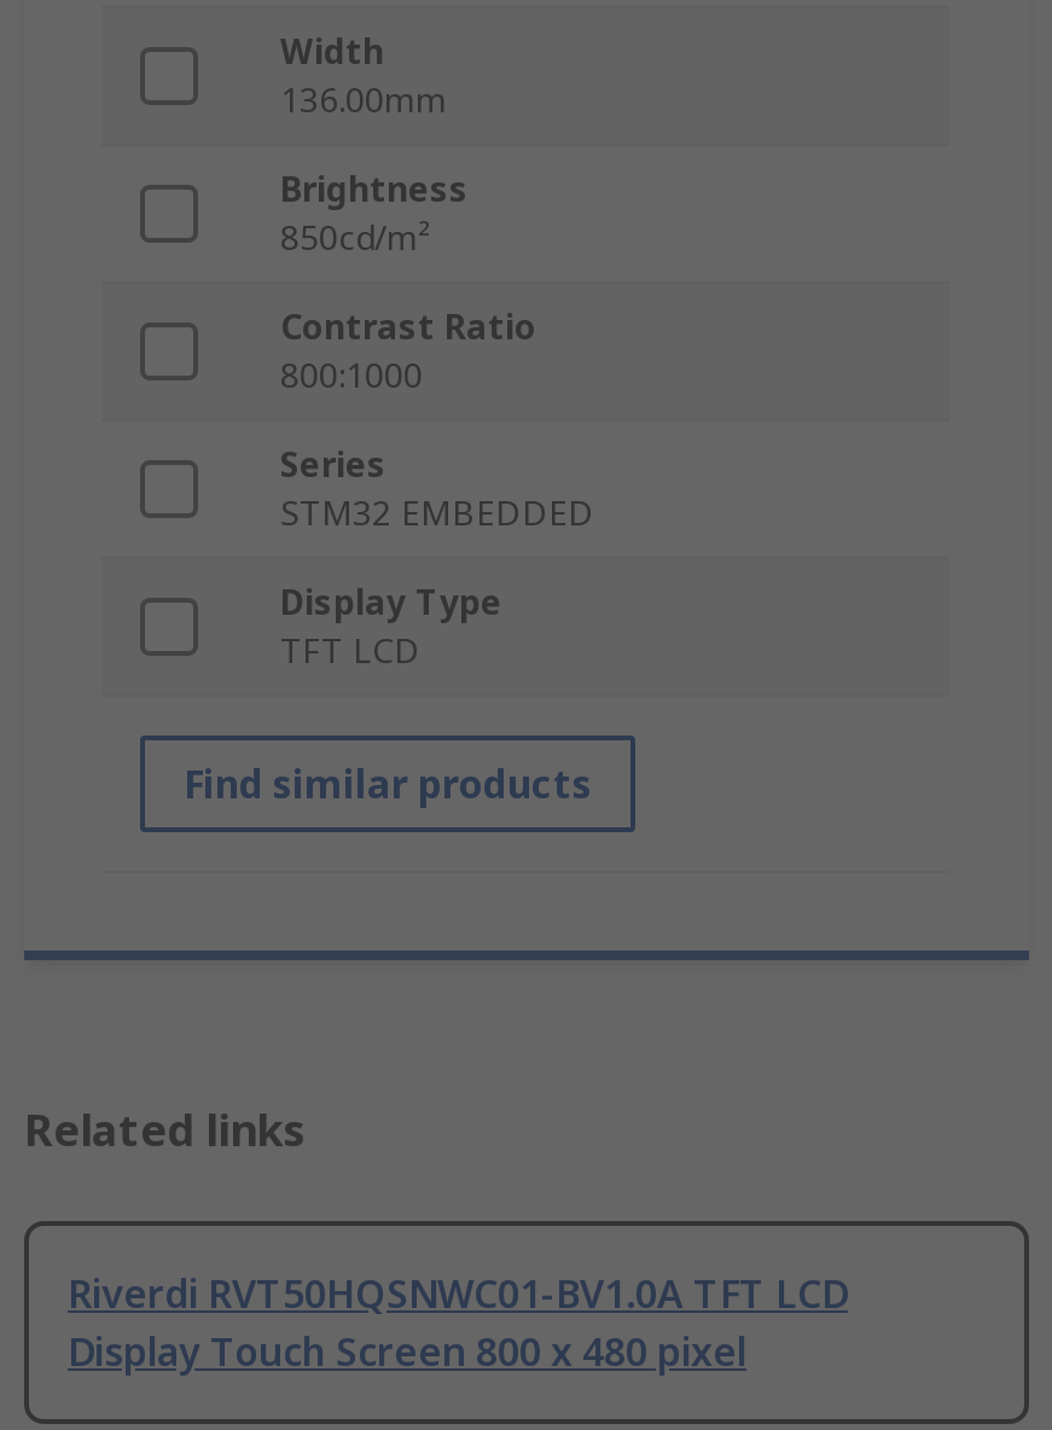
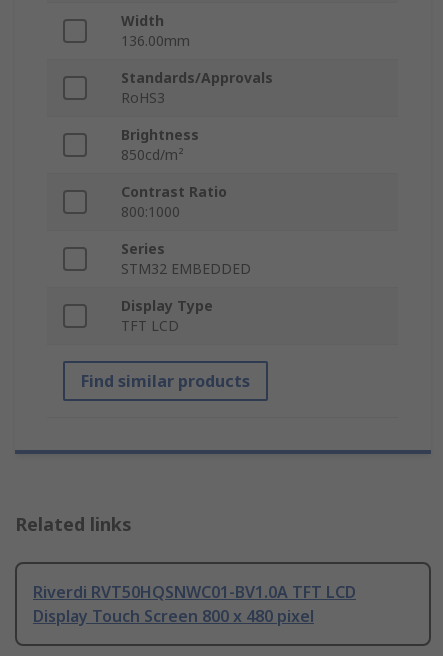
none -> [121,68,273,107] Standards/Approvals | RoHS3

